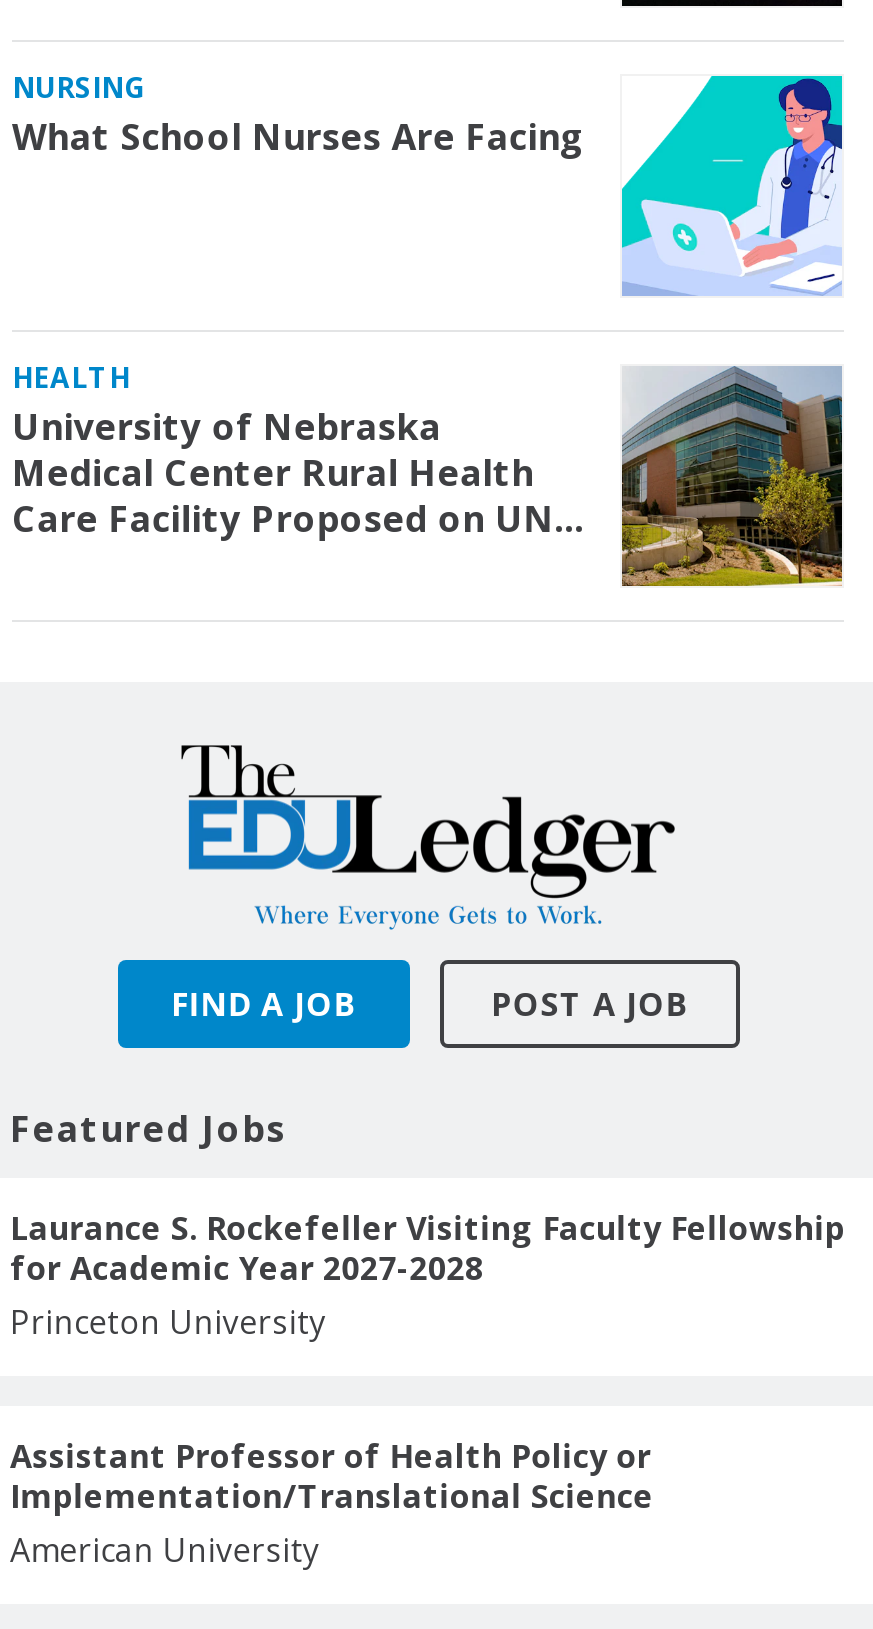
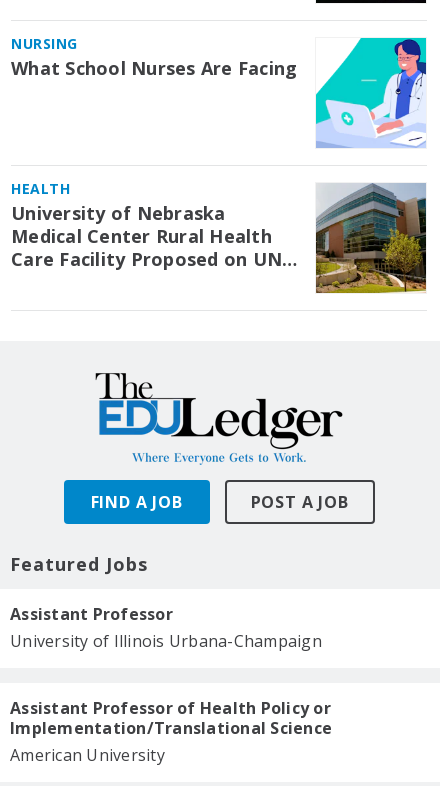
[10,1205,846,1343] Laurance S. Rockefeller Visiting Faculty Fellowship | for Academic Year 2027-2028 | Princeton University -> [10,603,322,652] Assistant Professor | University of Illinois Urbana-Champaign

